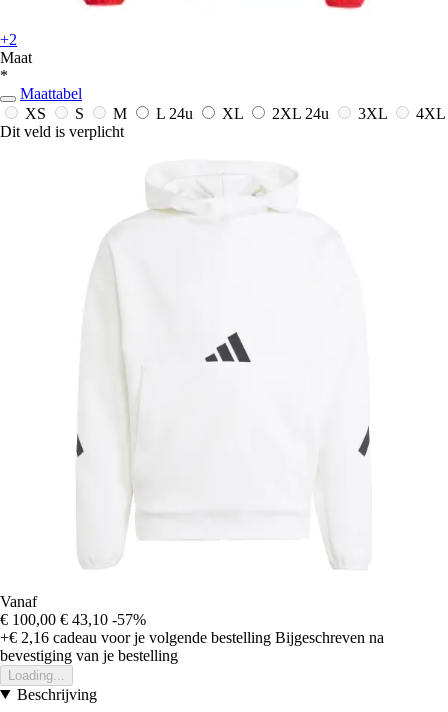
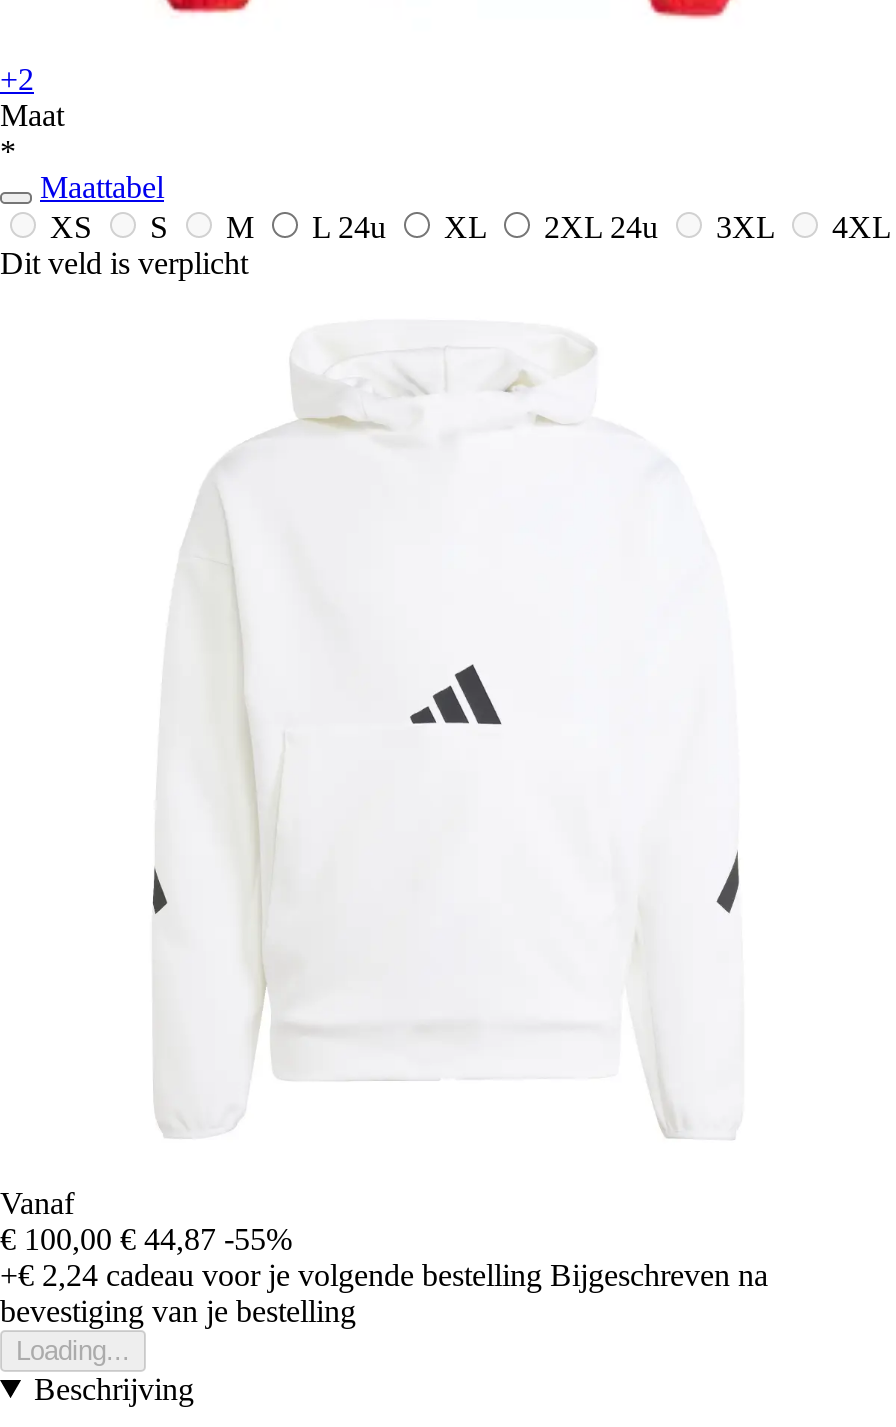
[0,611,146,628] € 100,00 € 43,10 -57% -> [0,1222,292,1256] € 100,00 € 44,87 -55%
[0,629,384,646] +€ 2,16 cadeau voor je volgende bestelling Bijgeschreven na -> [0,1258,768,1292] +€ 2,24 cadeau voor je volgende bestelling Bijgeschreven na

